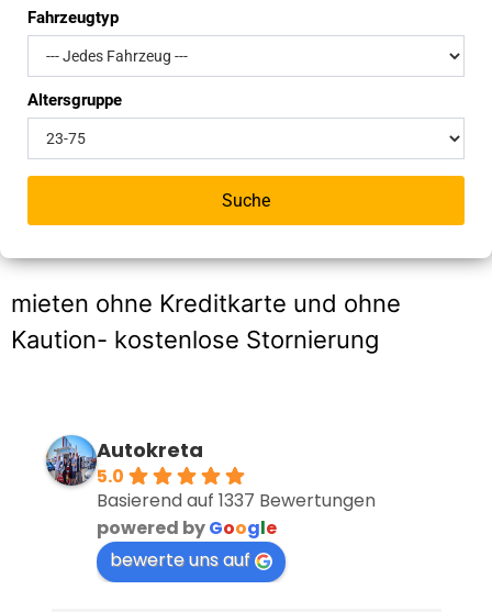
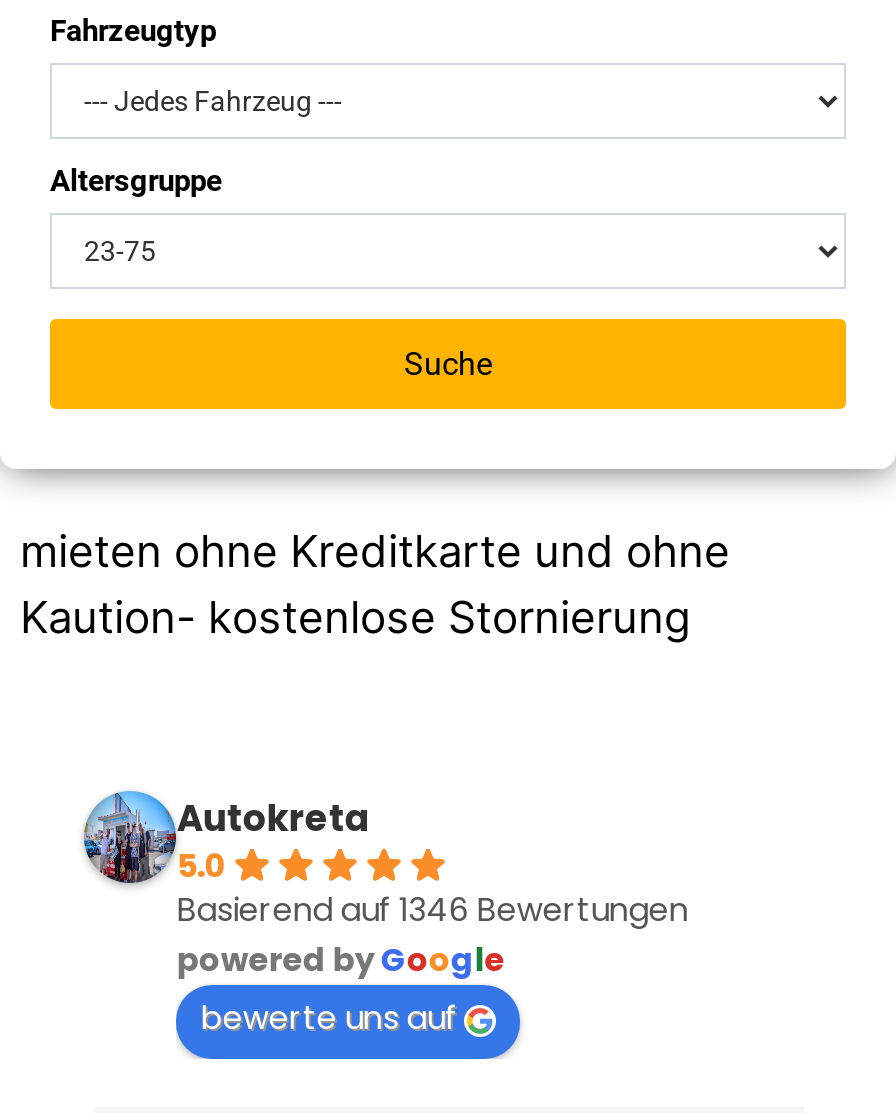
[97,488,376,513] Basierend auf 1337 Bewertungen -> [177,887,689,933] Basierend auf 1346 Bewertungen

